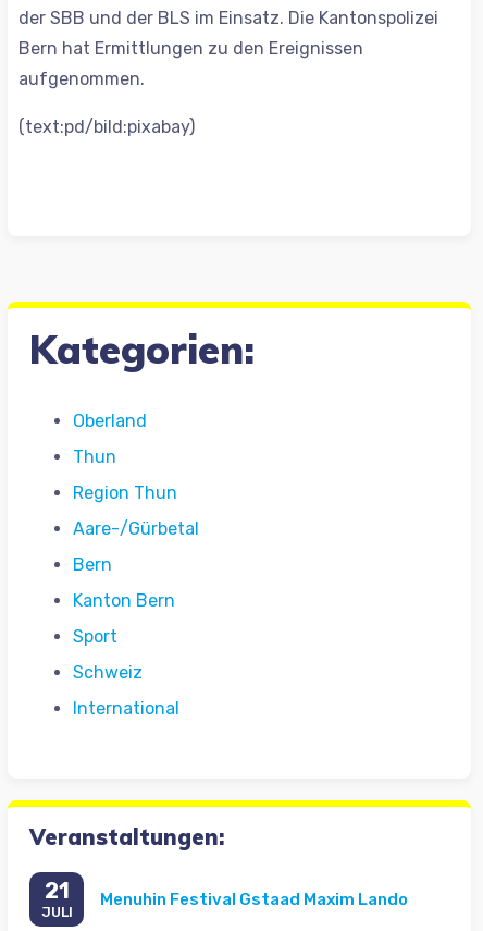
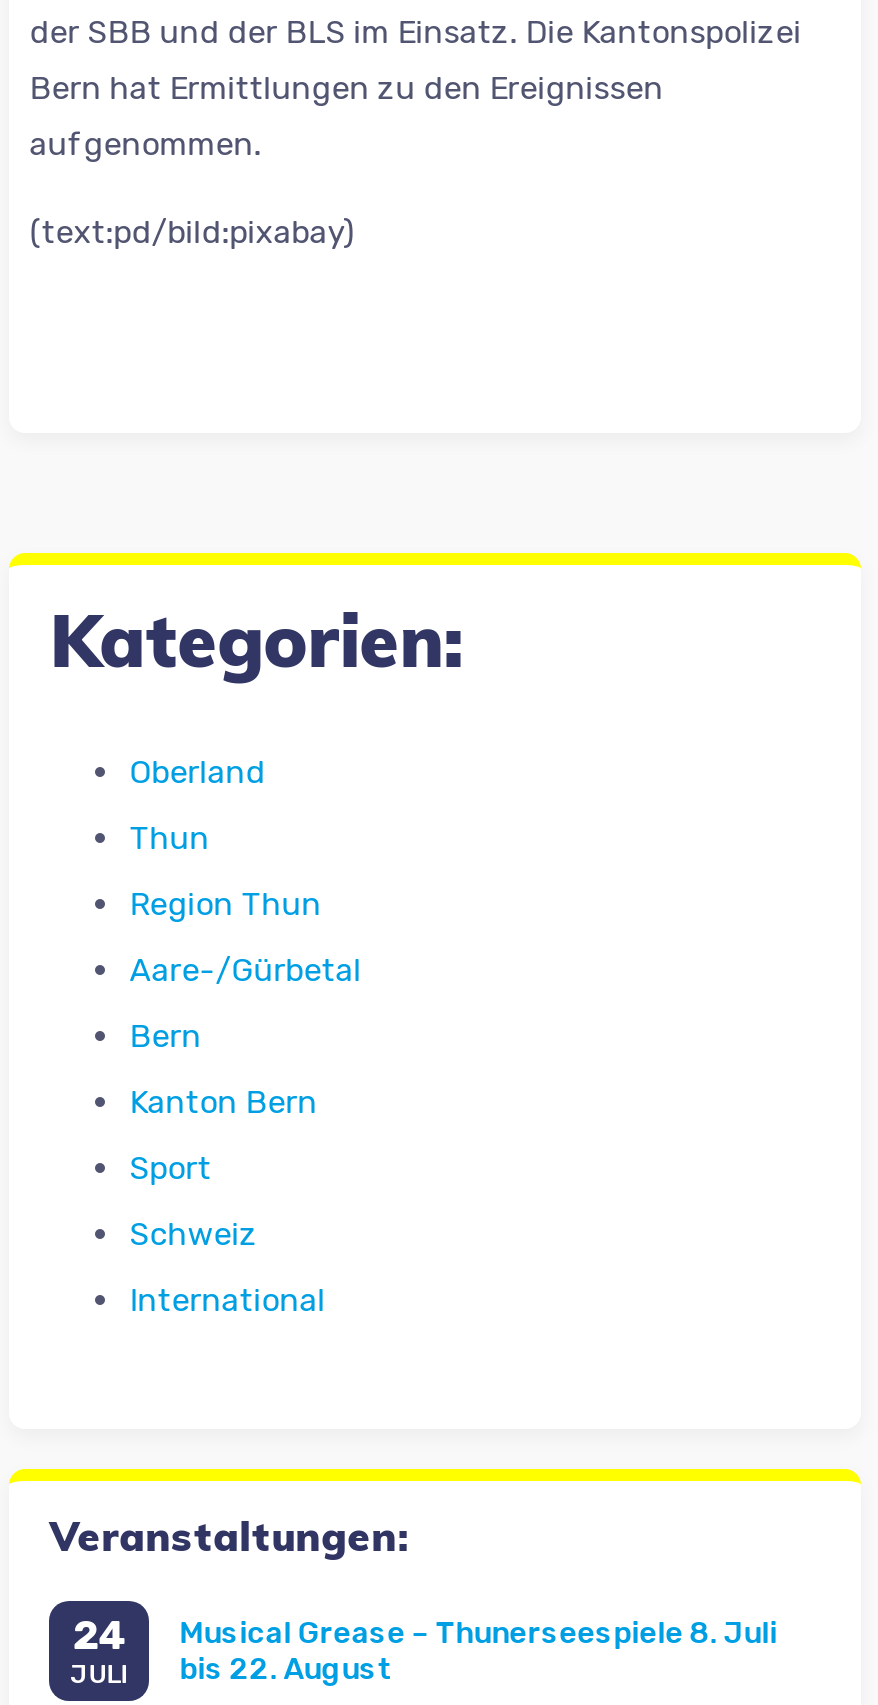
[44,878,69,904] 21 -> [72,1611,126,1659] 24
[100,889,408,909] Menuhin Festival Gstaad Maxim Lando -> [179,1614,777,1686] Musical Grease – Thunerseespiele 8. Juli | bis 22. August

